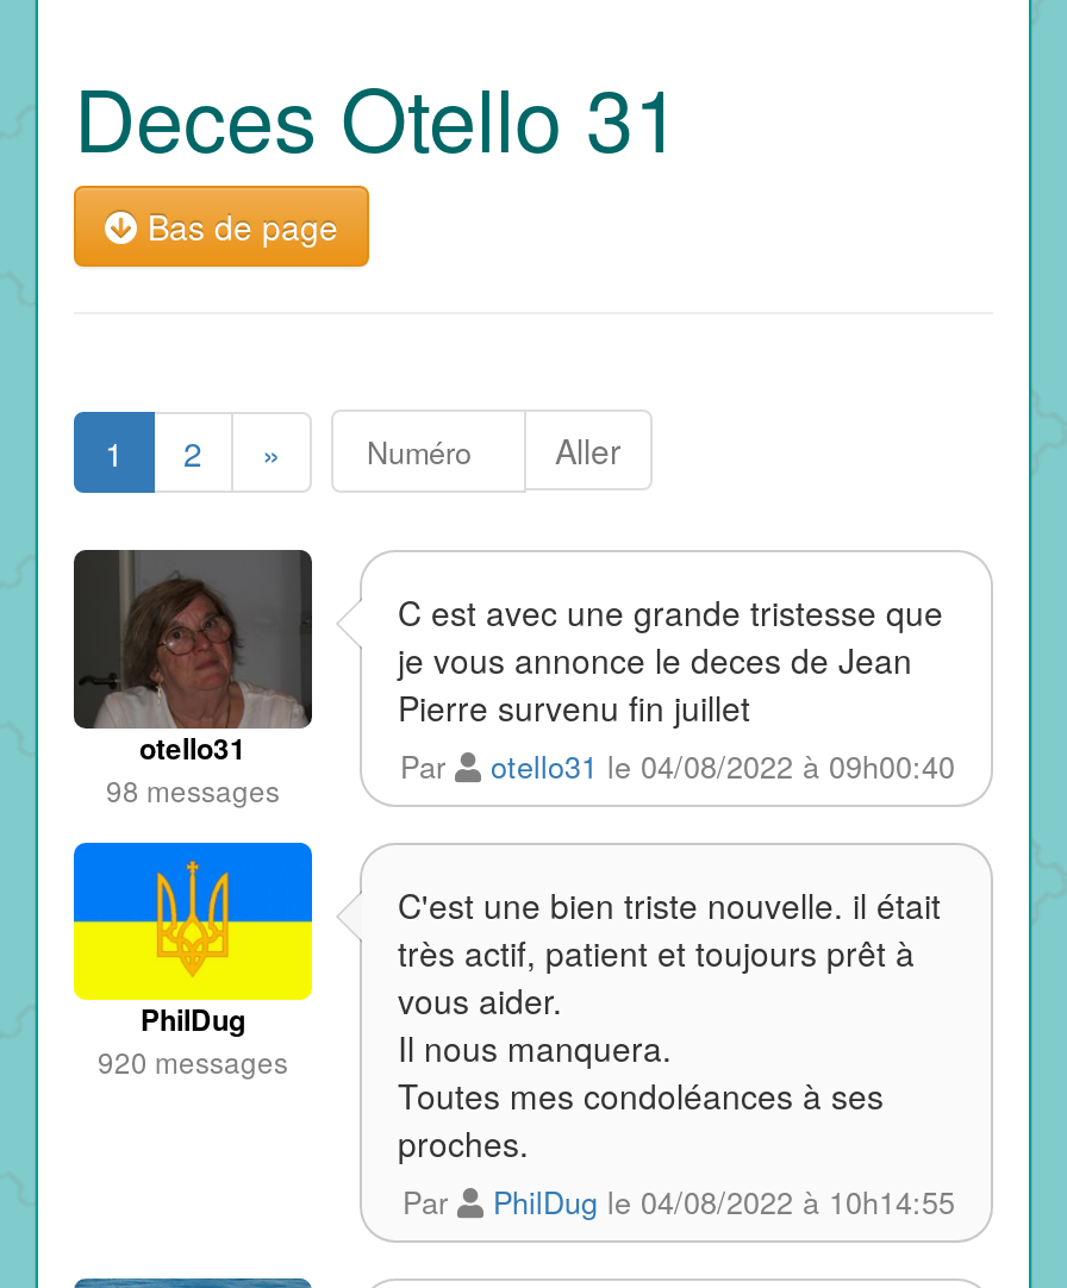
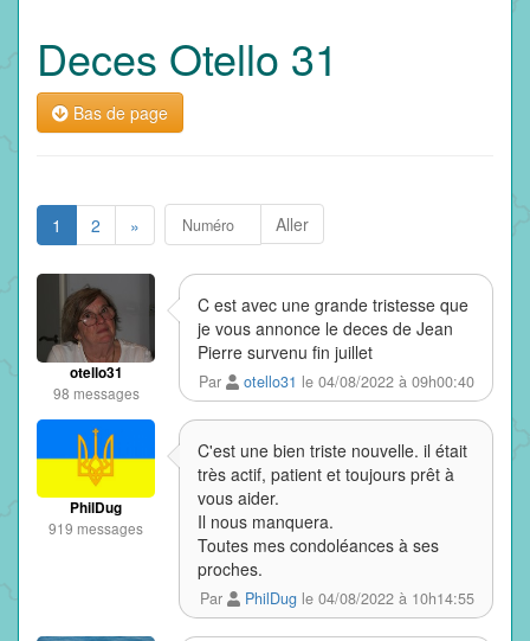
[98,1042,288,1082] 920 messages -> [49,518,143,539] 919 messages

